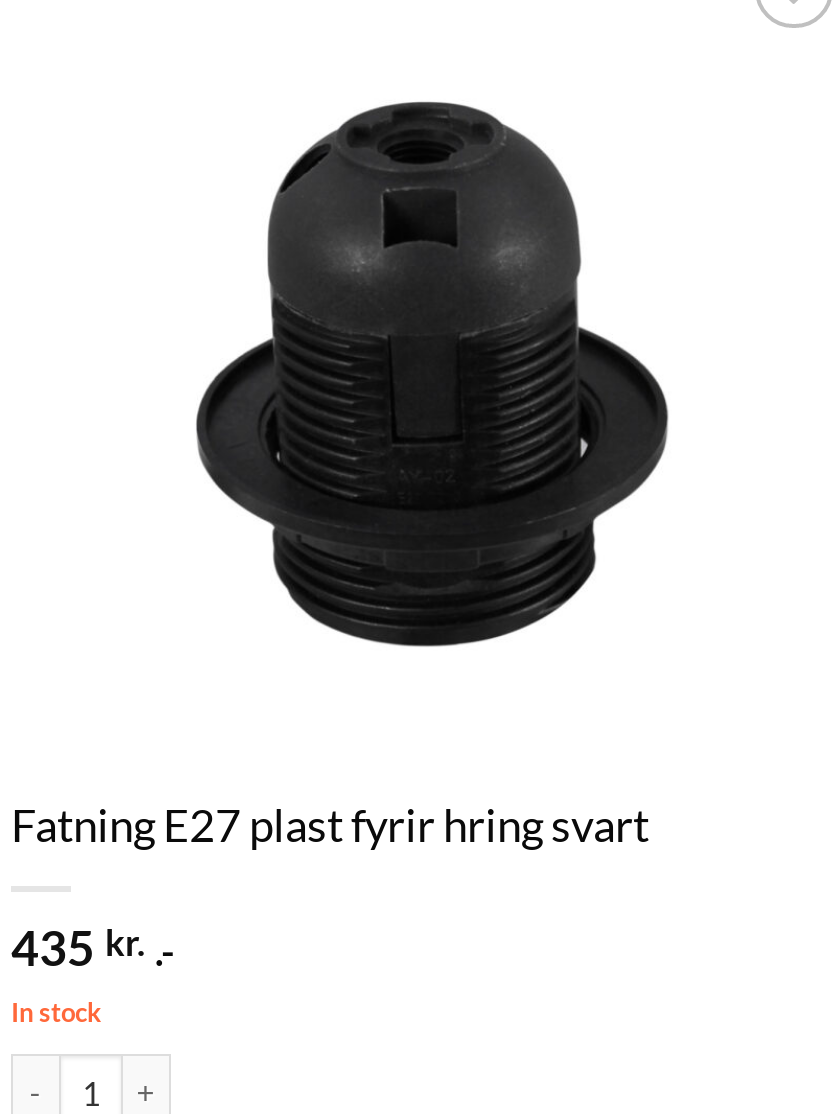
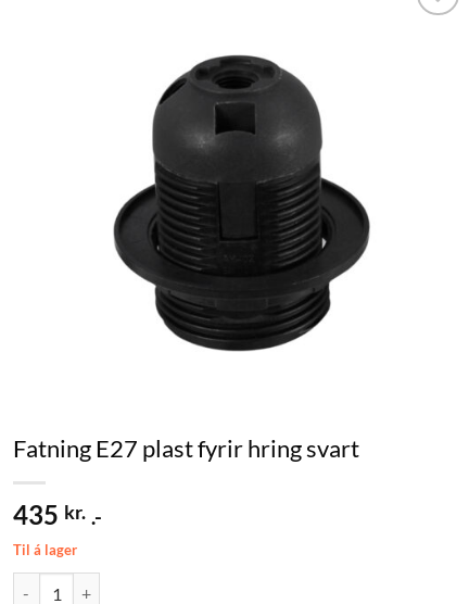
[11,996,101,1028] In stock -> [13,541,77,558] Til á lager

